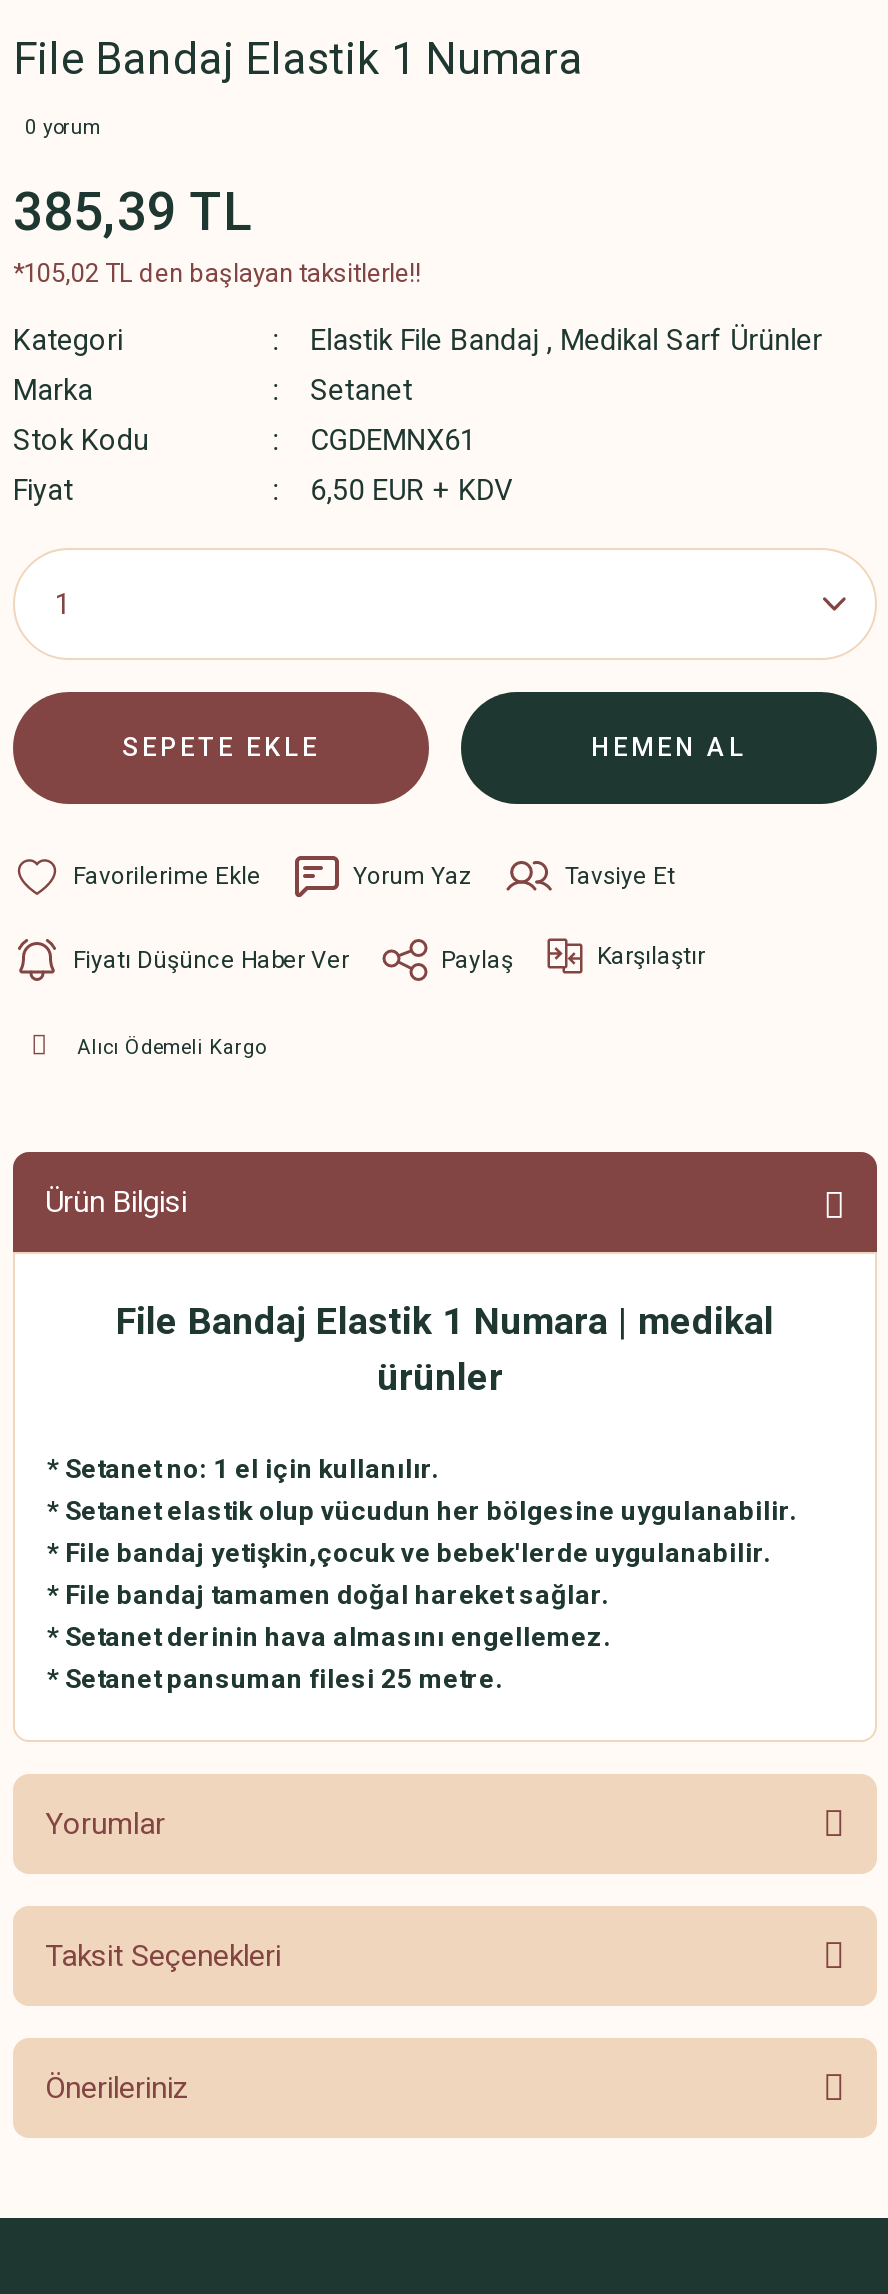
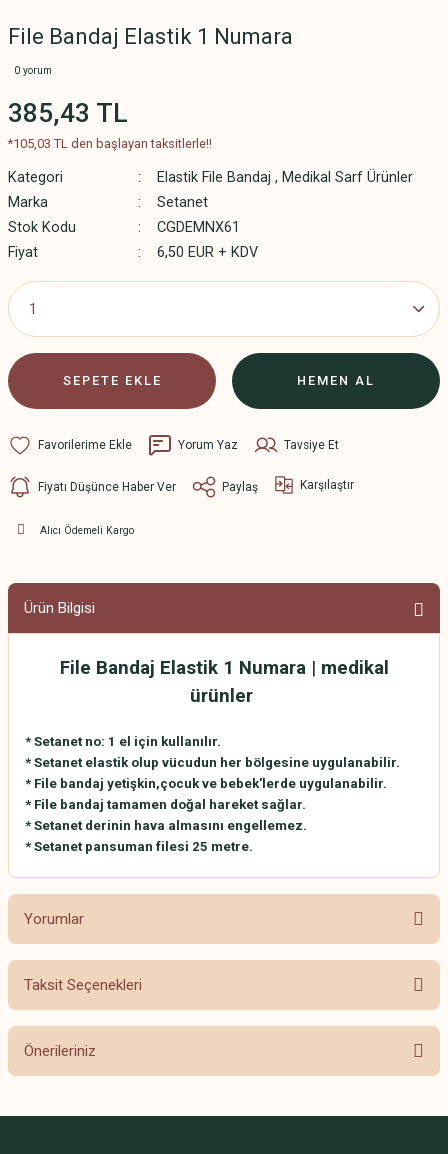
[13,182,253,242] 385,39 TL -> [8,98,128,128] 385,43 TL
[13,258,421,288] *105,02 TL den başlayan taksitlerle!! -> [8,136,212,151] *105,03 TL den başlayan taksitlerle!!

